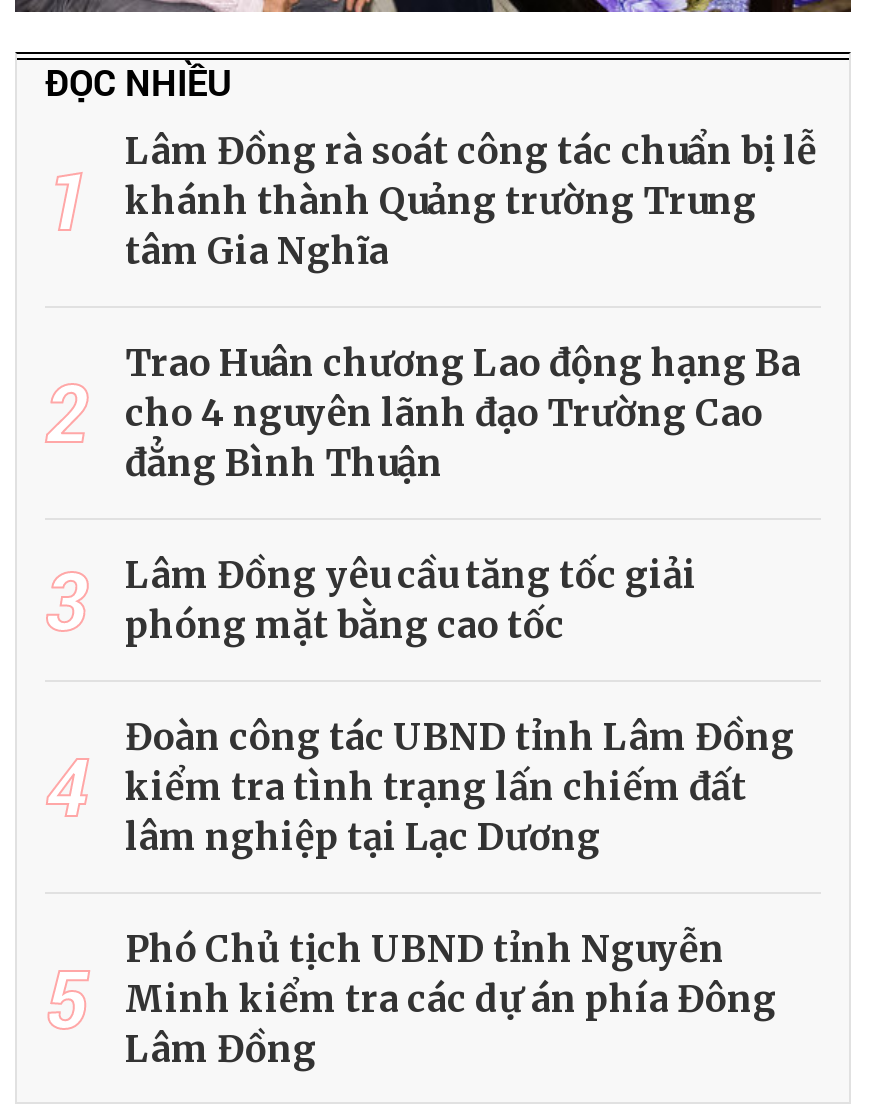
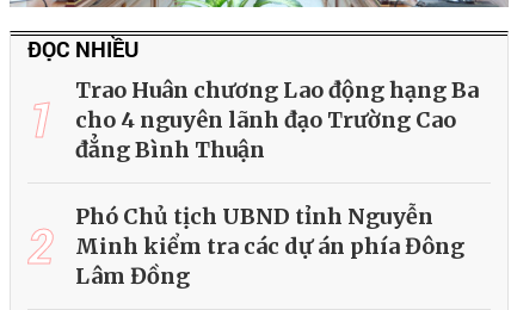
[45,127,817,464] Lâm Đồng rà soát công tác chuẩn bị lễ | khánh thành Quảng trường Trung | tâm Gia Nghĩa | 2 -> none
[45,545,795,1050] 3 | Lâm Đồng yêu cầu tăng tốc giải | phóng mặt bằng cao tốc | 4 | Đoàn công tác UBND tỉnh Lâm Đồng | kiểm tra tình trạng lấn chiếm đất | lâm nghiệp tại Lạc Dương | 5 -> [27,214,54,277] 2

